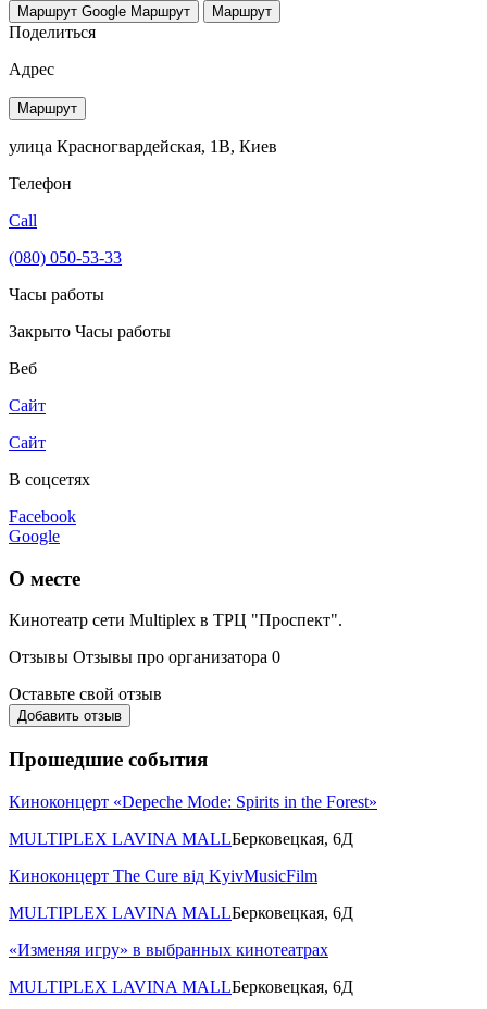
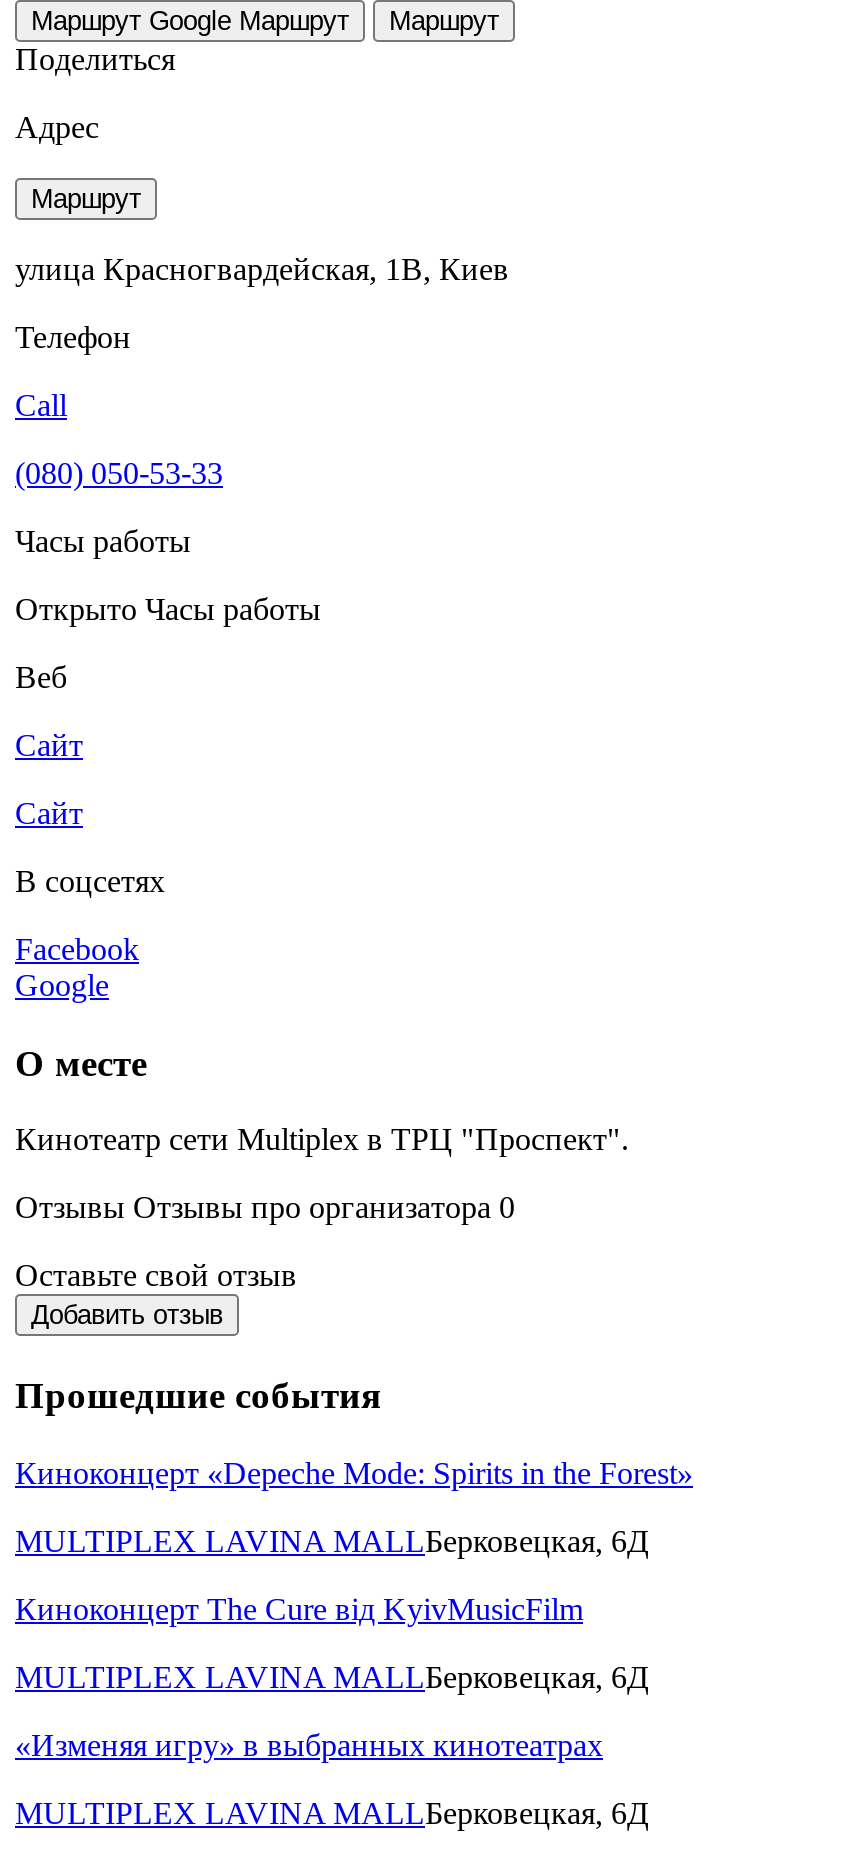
[9,322,171,341] Закрыто Часы работы -> [15,592,321,626] Открыто Часы работы

